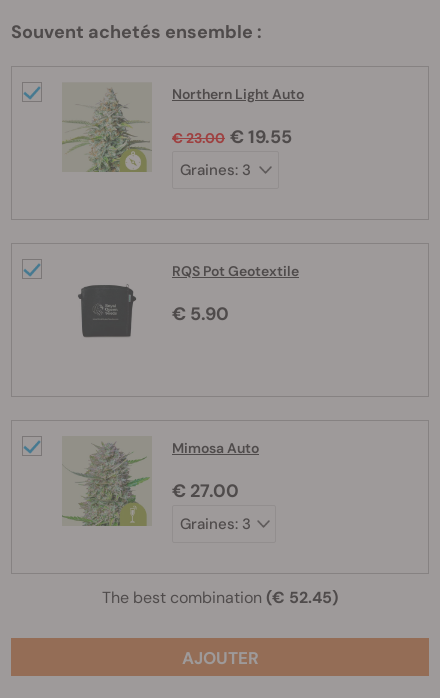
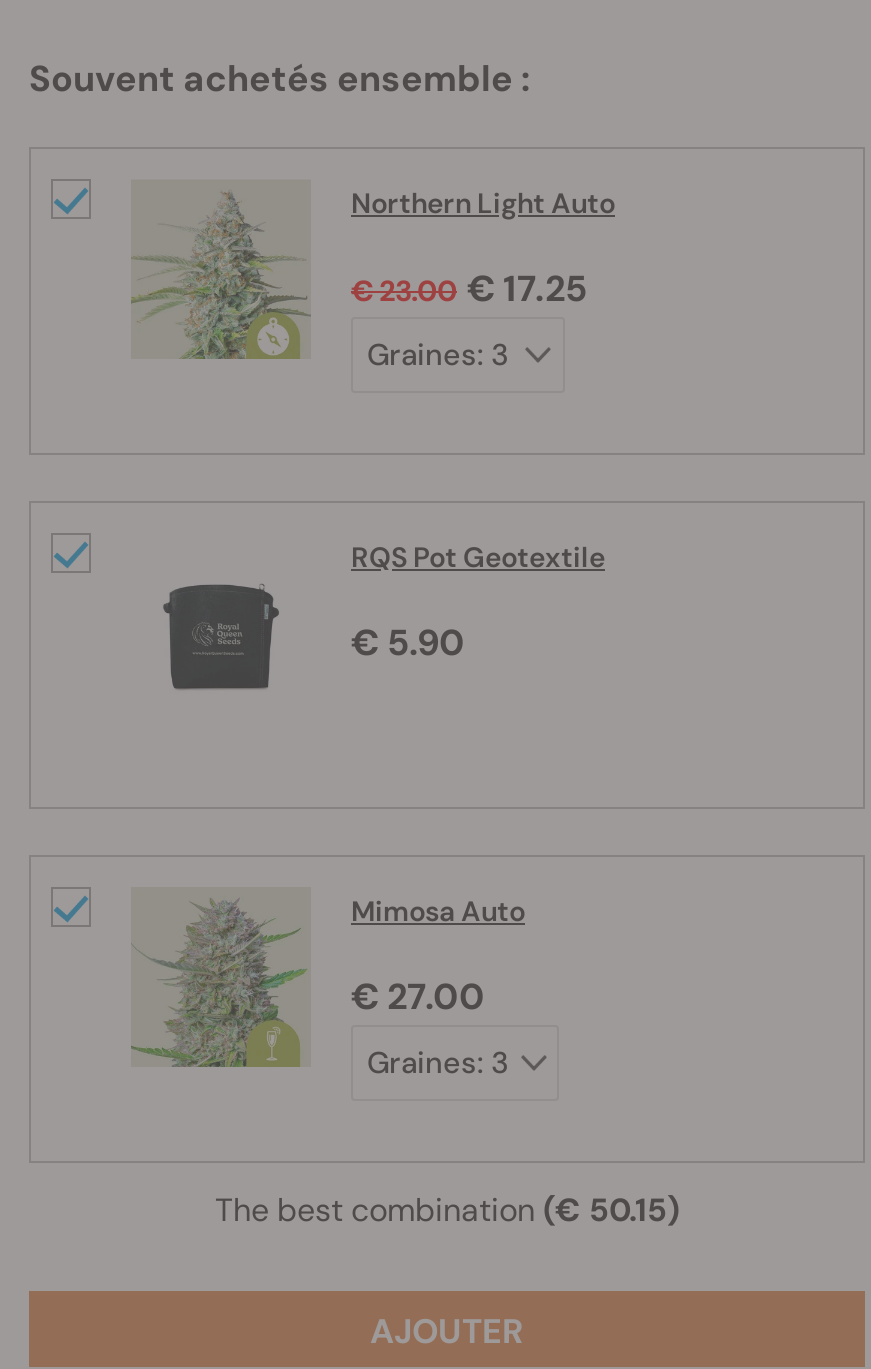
[172,125,292,149] € 23.00 € 19.55 -> [351,265,587,313] € 23.00 € 17.25
[102,587,338,608] The best combination (€ 52.45) -> [215,1189,679,1231] The best combination (€ 50.15)

